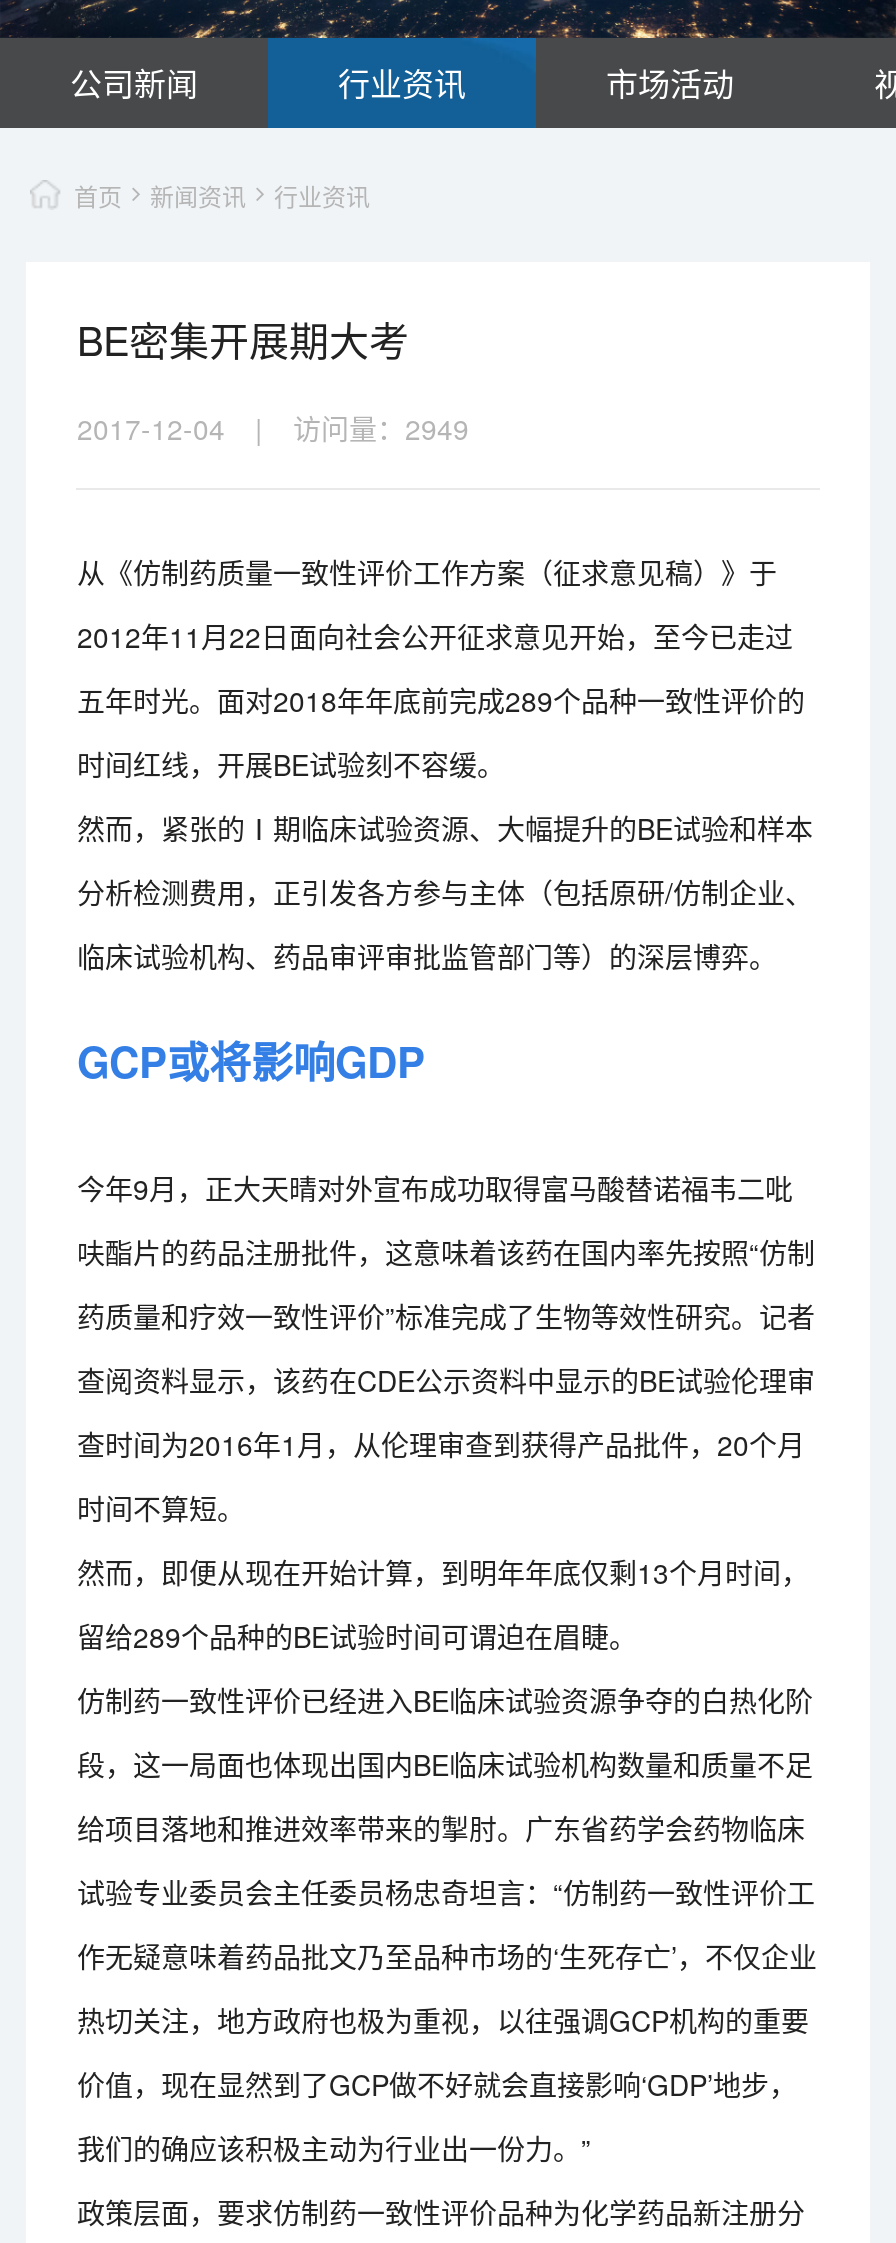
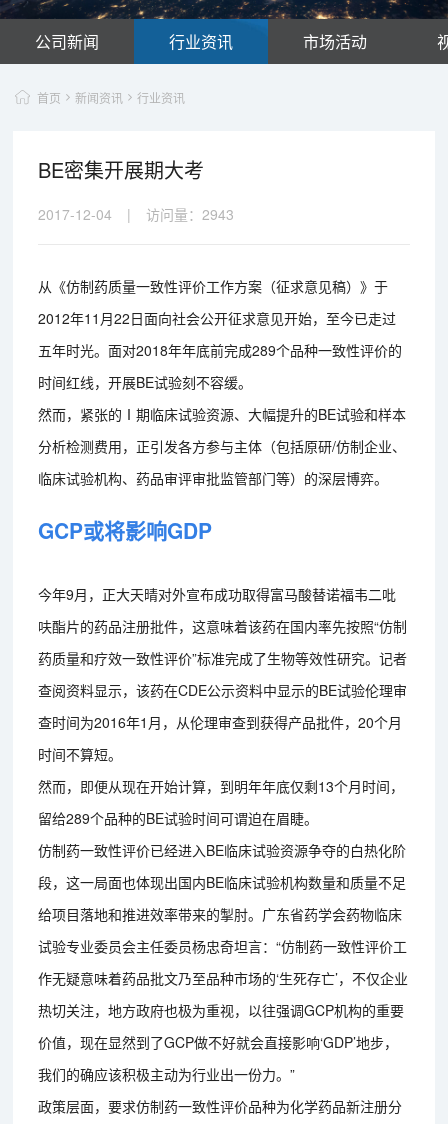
[293,407,469,447] 访问量：2949 -> [146,204,234,224] 访问量：2943

